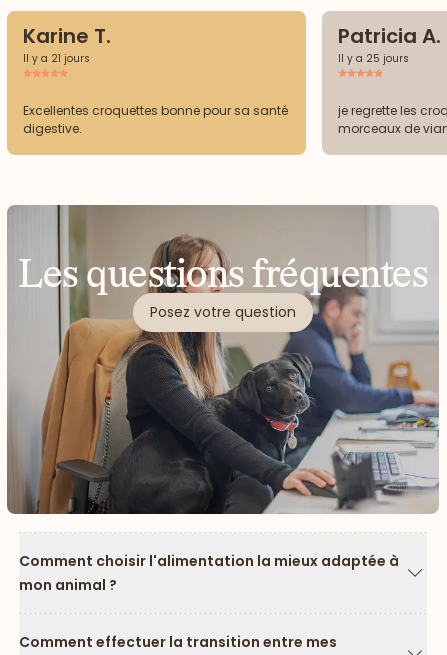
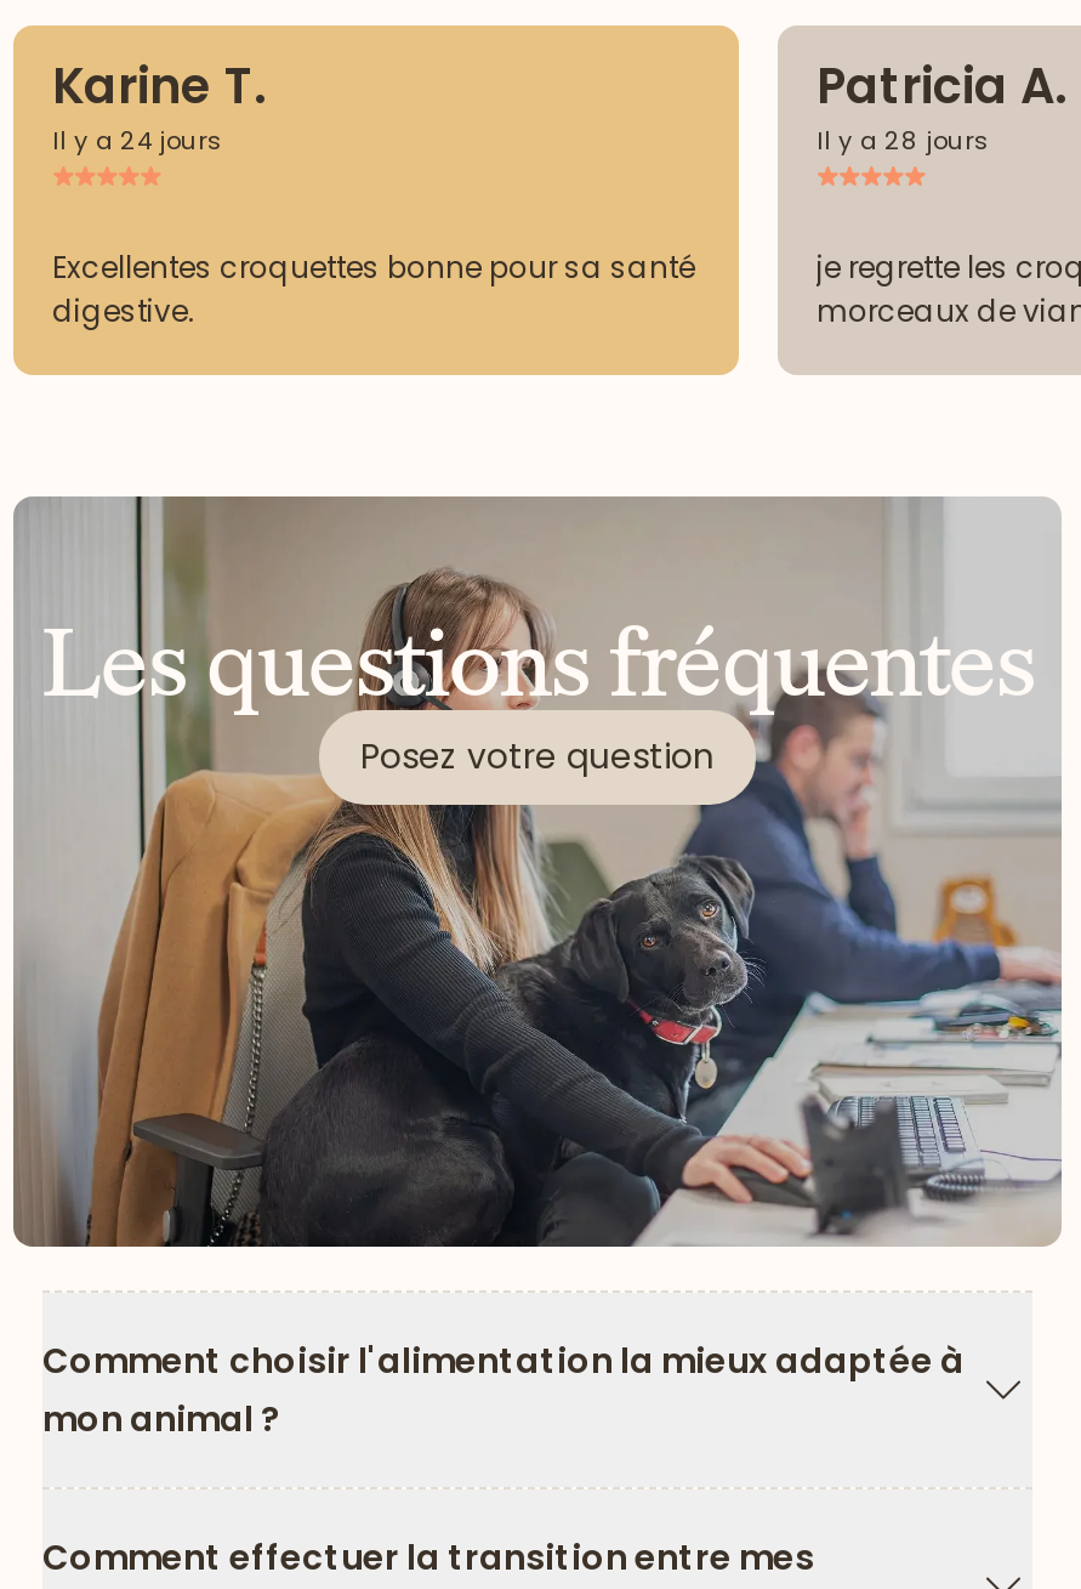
[23,51,90,66] Il y a 21 jours -> [52,123,222,160] Il y a 24 jours
[338,51,409,66] Il y a 25 jours -> [817,123,989,160] Il y a 28 jours

